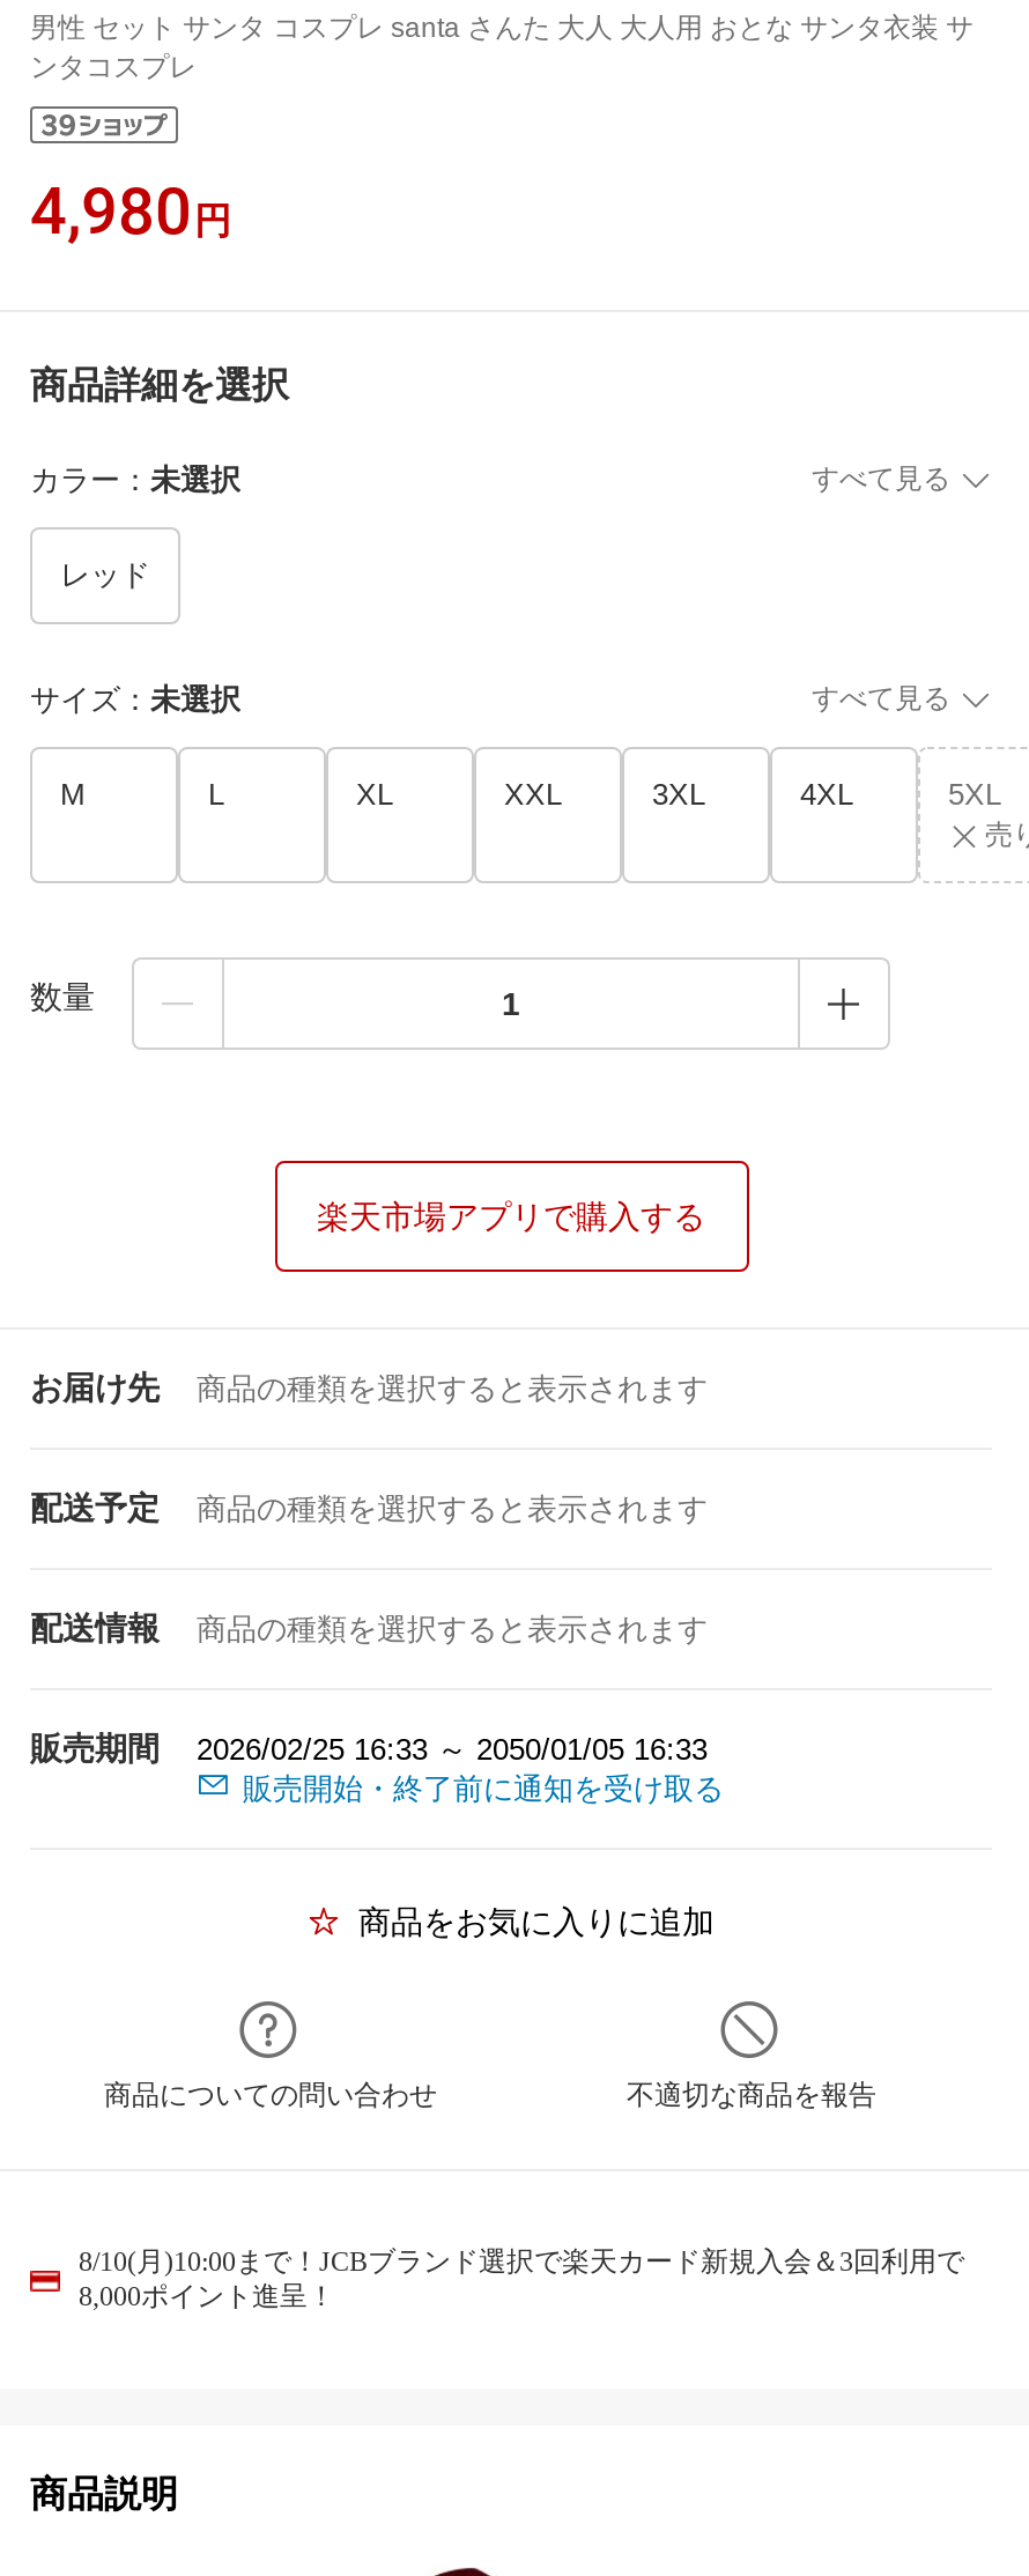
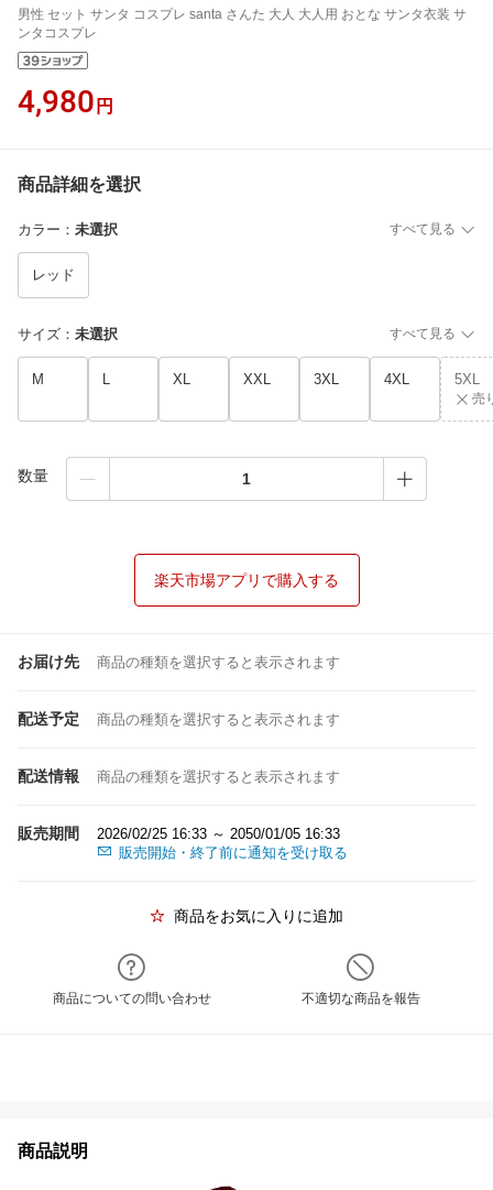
[79,2245,964,2312] 8/10(月)10:00まで！JCBブランド選択で楽天カード新規入会＆3回利用で | 8,000ポイント進呈！ -> none

